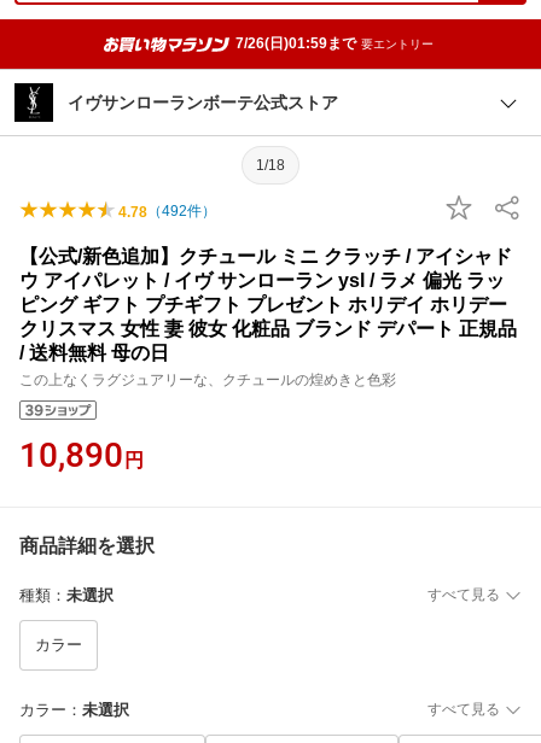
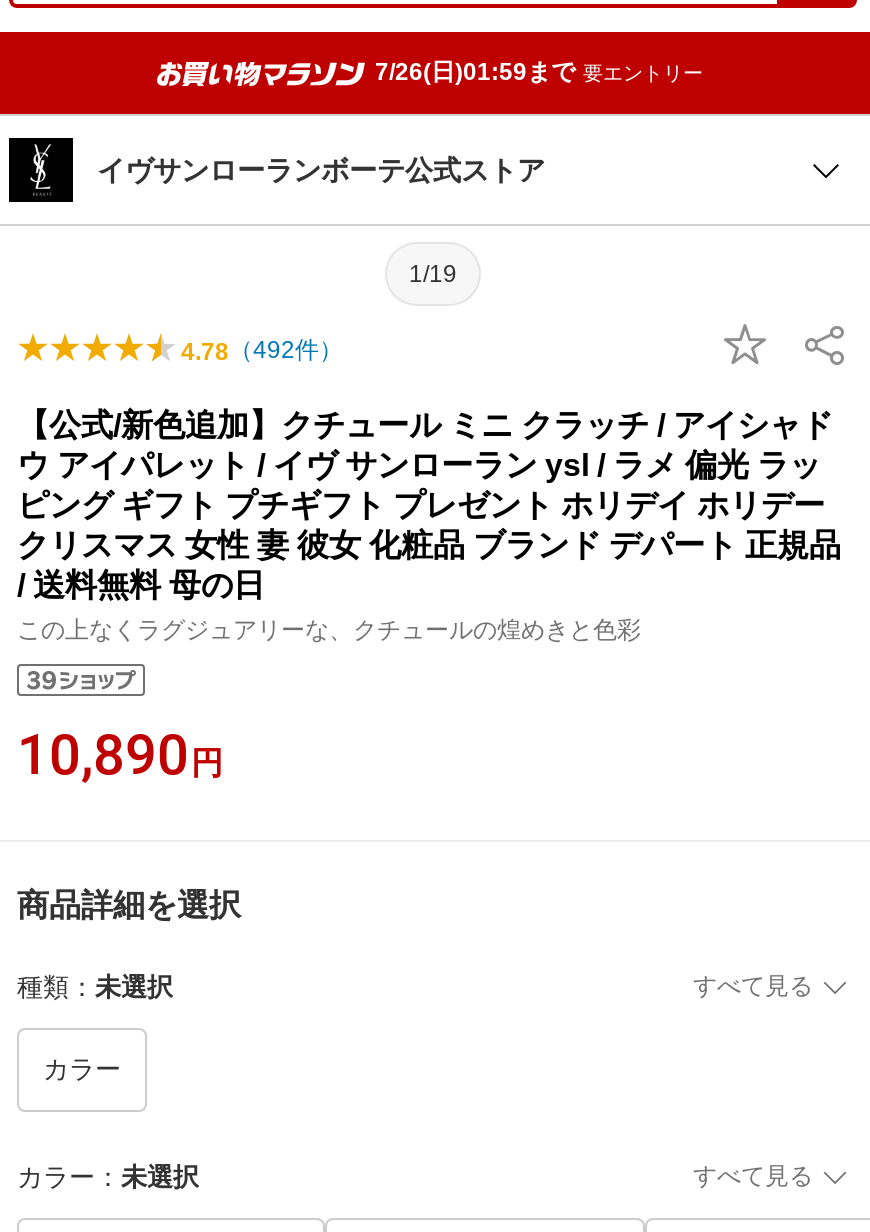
[256,156,285,173] 1/18 -> [409,259,457,287] 1/19

